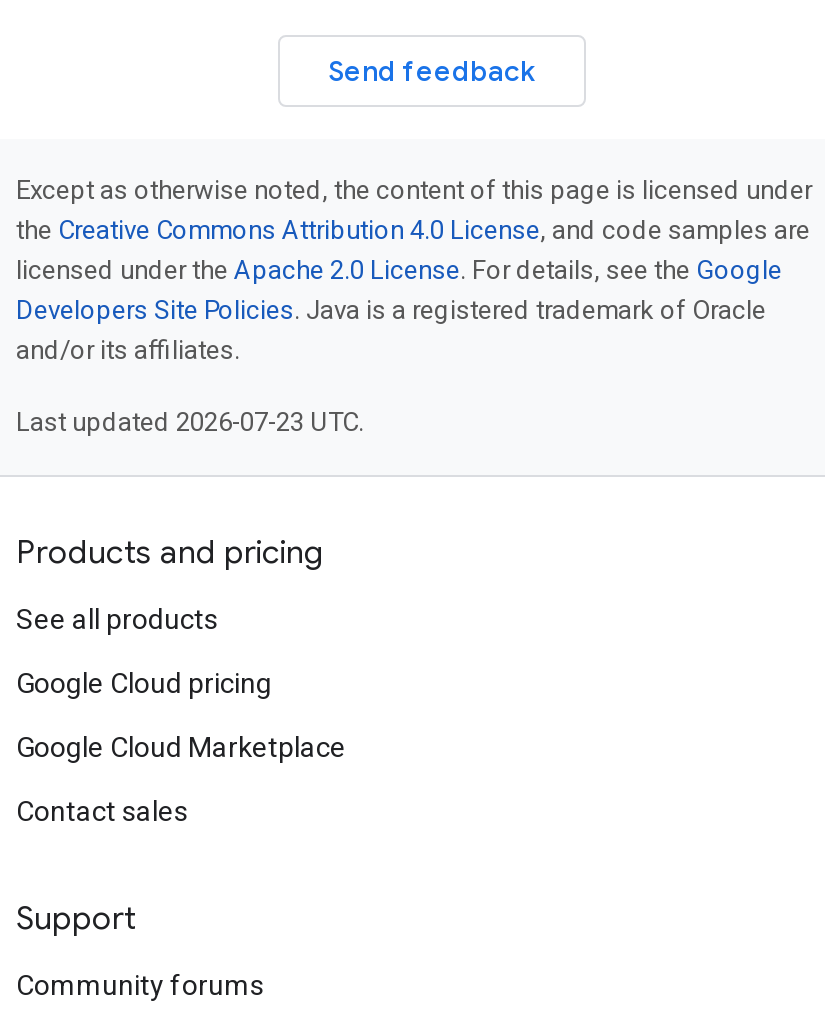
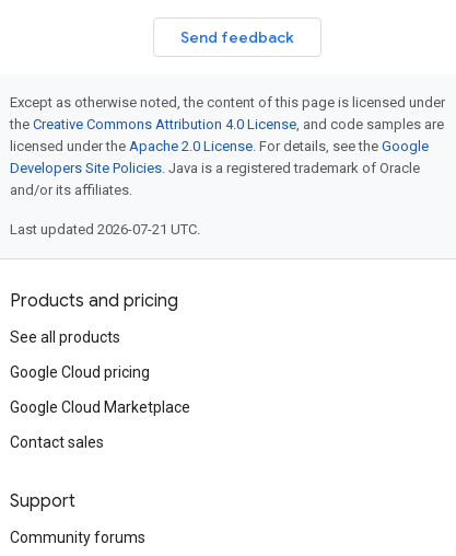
[16,407,364,437] Last updated 2026-07-23 UTC. -> [10,221,200,238] Last updated 2026-07-21 UTC.

